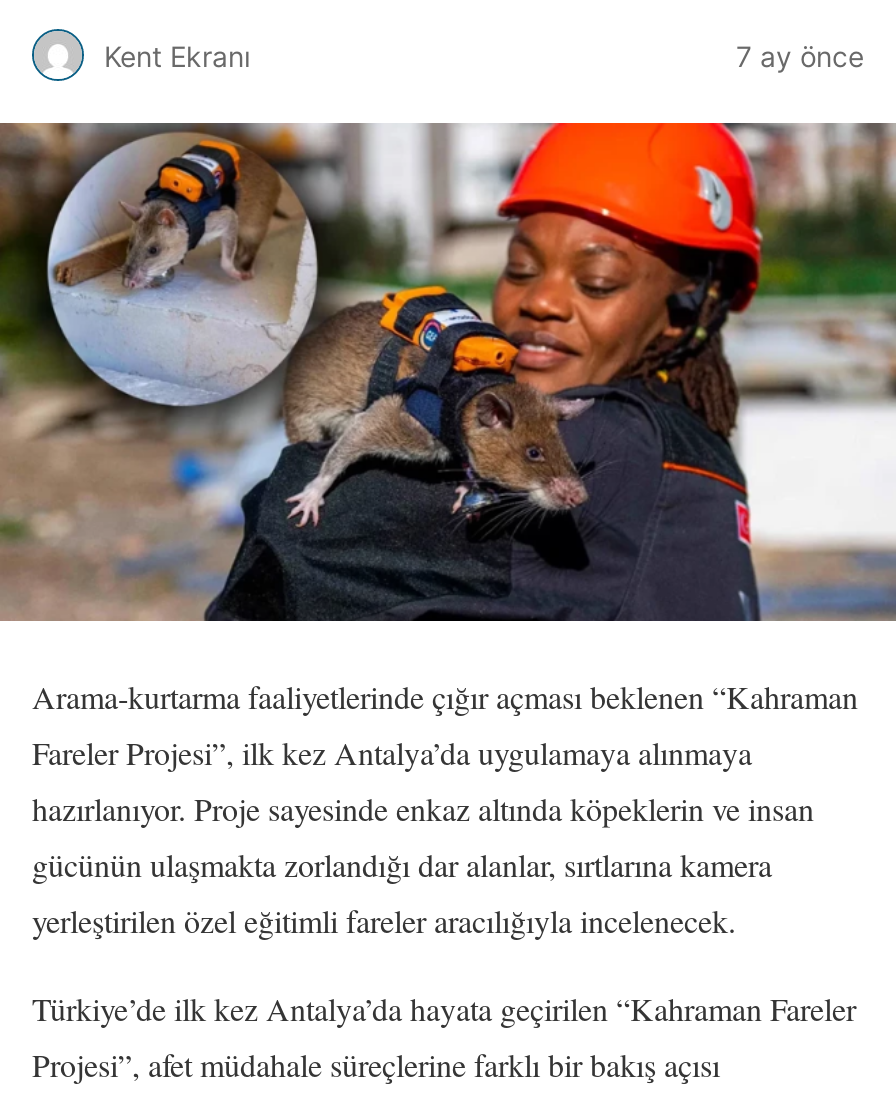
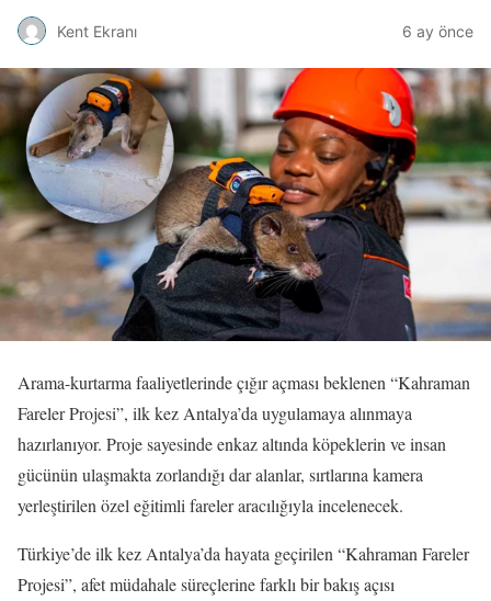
[736,38,864,72] 7 ay önce -> [402,21,473,40] 6 ay önce

